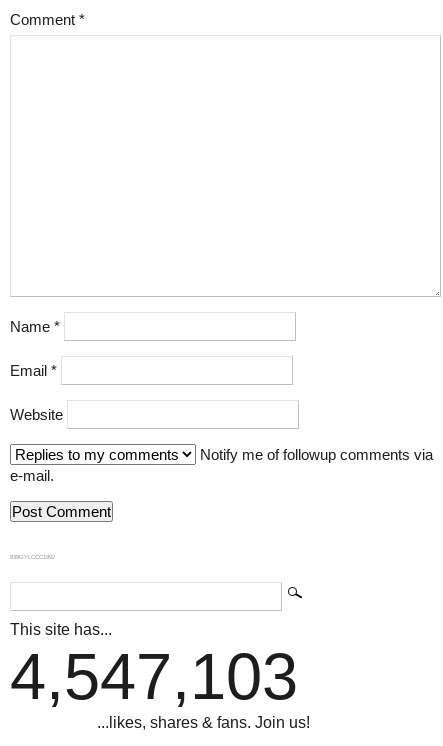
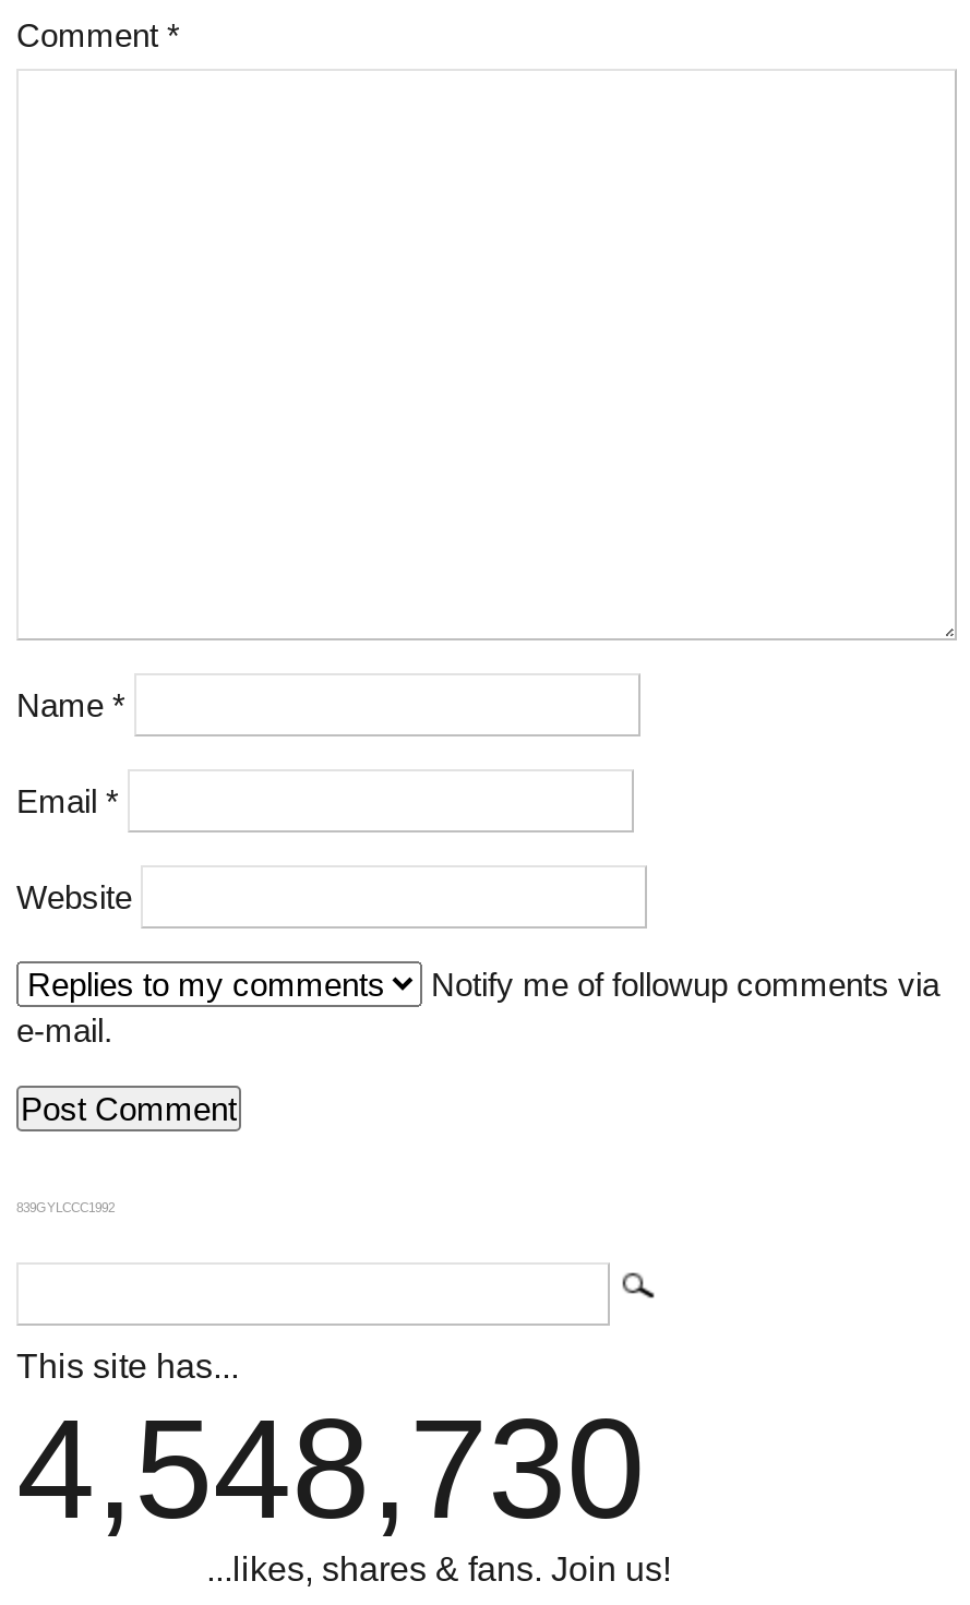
[10,640,316,713] 4,547,103 -> [16,1388,684,1548] 4,548,730

